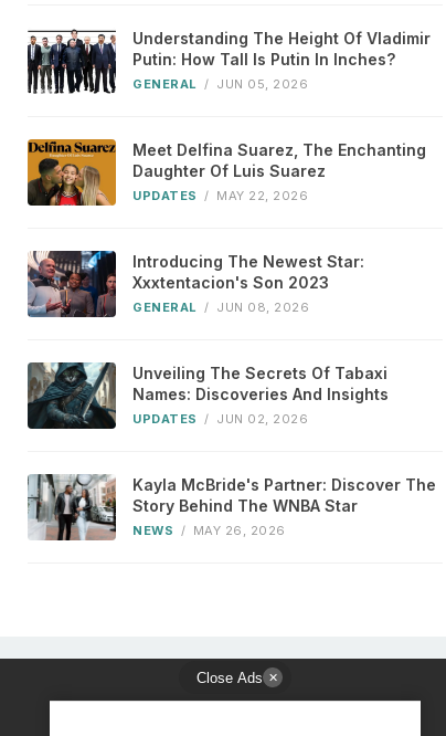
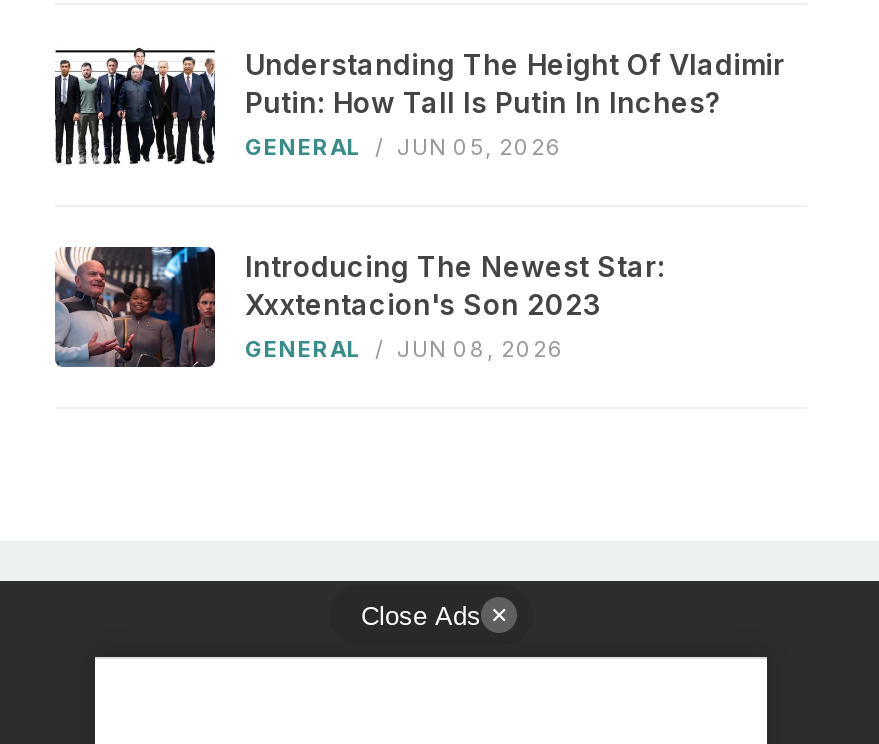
[26,138,426,207] [image] | Meet Delfina Suarez, The Enchanting | Daughter Of Luis Suarez | UPDATES / MAY 22, 2026 -> none
[26,361,389,430] [image] | Unveiling The Secrets Of Tabaxi | Names: Discoveries And Insights | UPDATES / JUN 02, 2026 -> none
[26,473,436,542] [image] | Kayla McBride's Partner: Discover The | Story Behind The WNBA Star | NEWS / MAY 26, 2026 -> none

